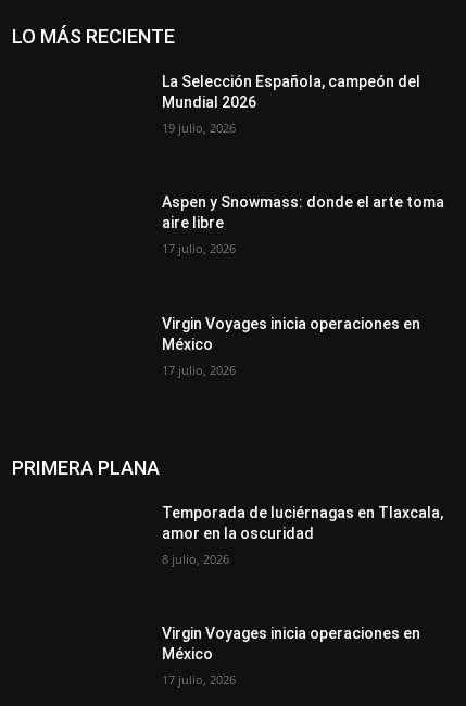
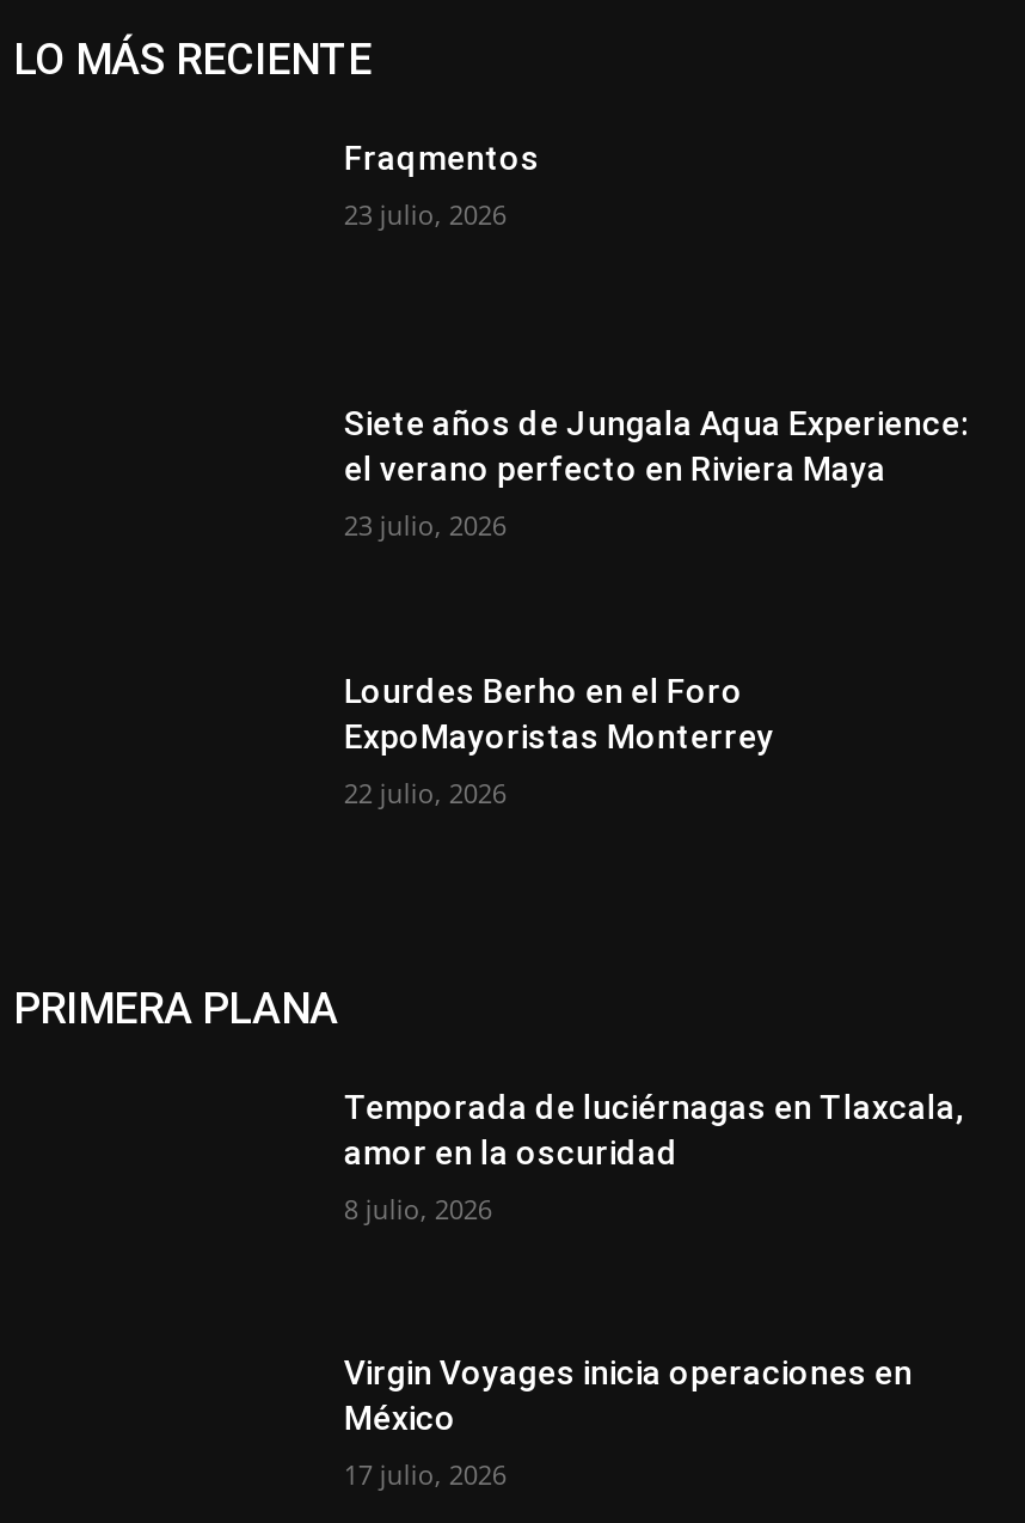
[162,73,421,111] La Selección Española, campeón del | Mundial 2026 -> [344,138,540,176] Fraqmentos
[162,119,236,136] 19 julio, 2026 -> [344,196,506,231] 23 julio, 2026
[162,194,445,232] Aspen y Snowmass: donde el arte toma | aire libre -> [344,405,970,489] Siete años de Jungala Aqua Experience: | el verano perfecto en Riviera Maya
[162,241,236,257] 17 julio, 2026 -> [344,508,506,544] 23 julio, 2026
[162,315,421,353] Virgin Voyages inicia operaciones en | México -> [344,672,774,756] Lourdes Berho en el Foro | ExpoMayoristas Monterrey
[162,362,236,378] 17 julio, 2026 -> [344,775,506,811] 22 julio, 2026

